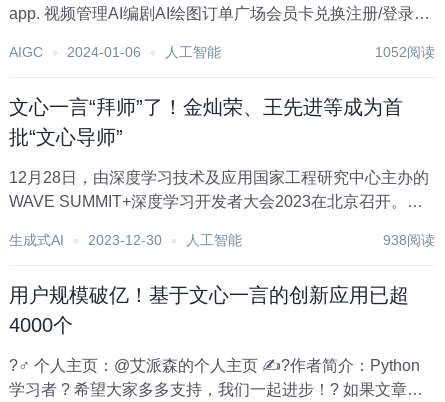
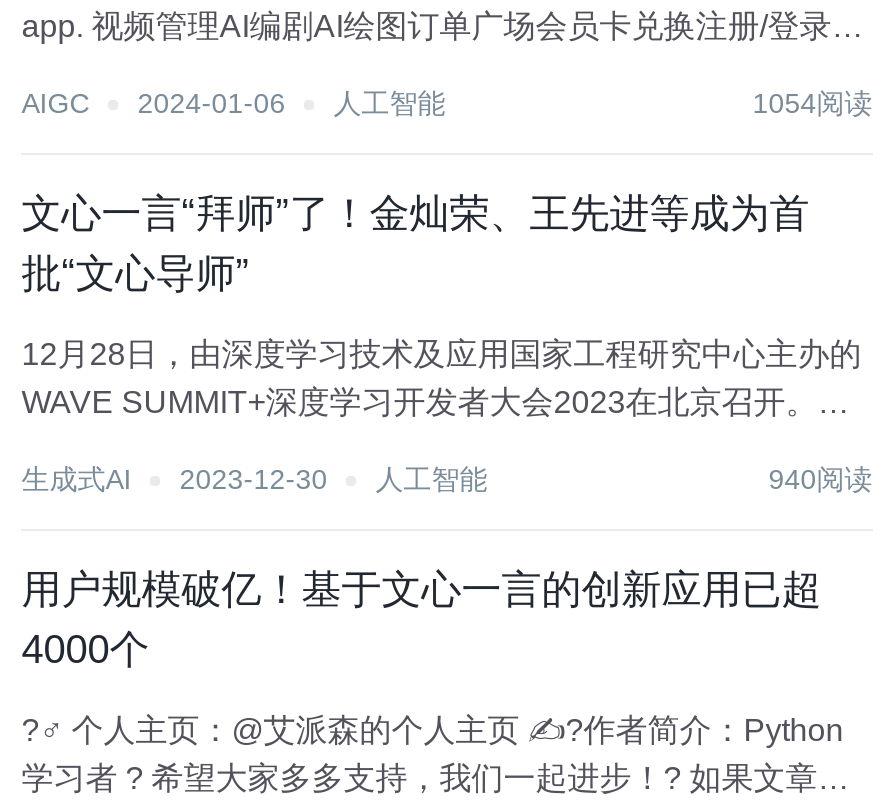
[375,44,435,60] 1052阅读 -> [753,87,873,119] 1054阅读
[383,232,435,248] 938阅读 -> [769,463,873,495] 940阅读

